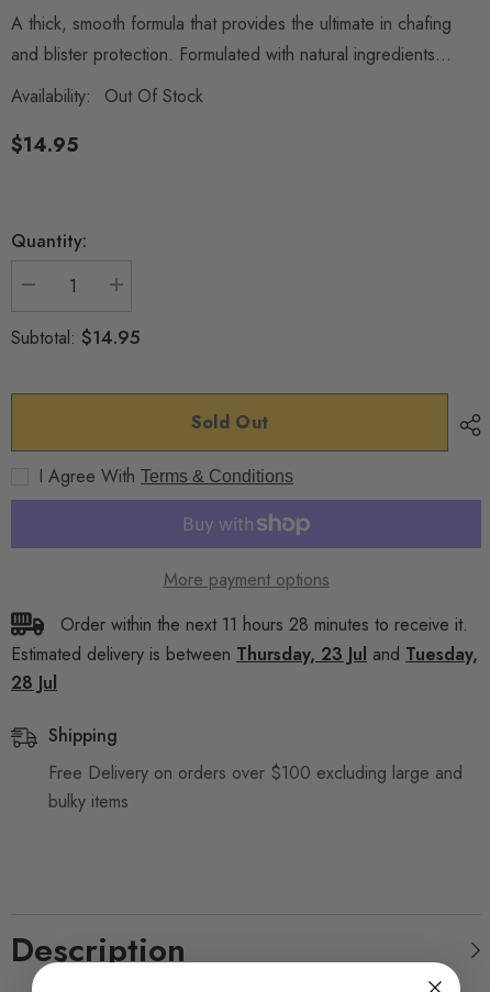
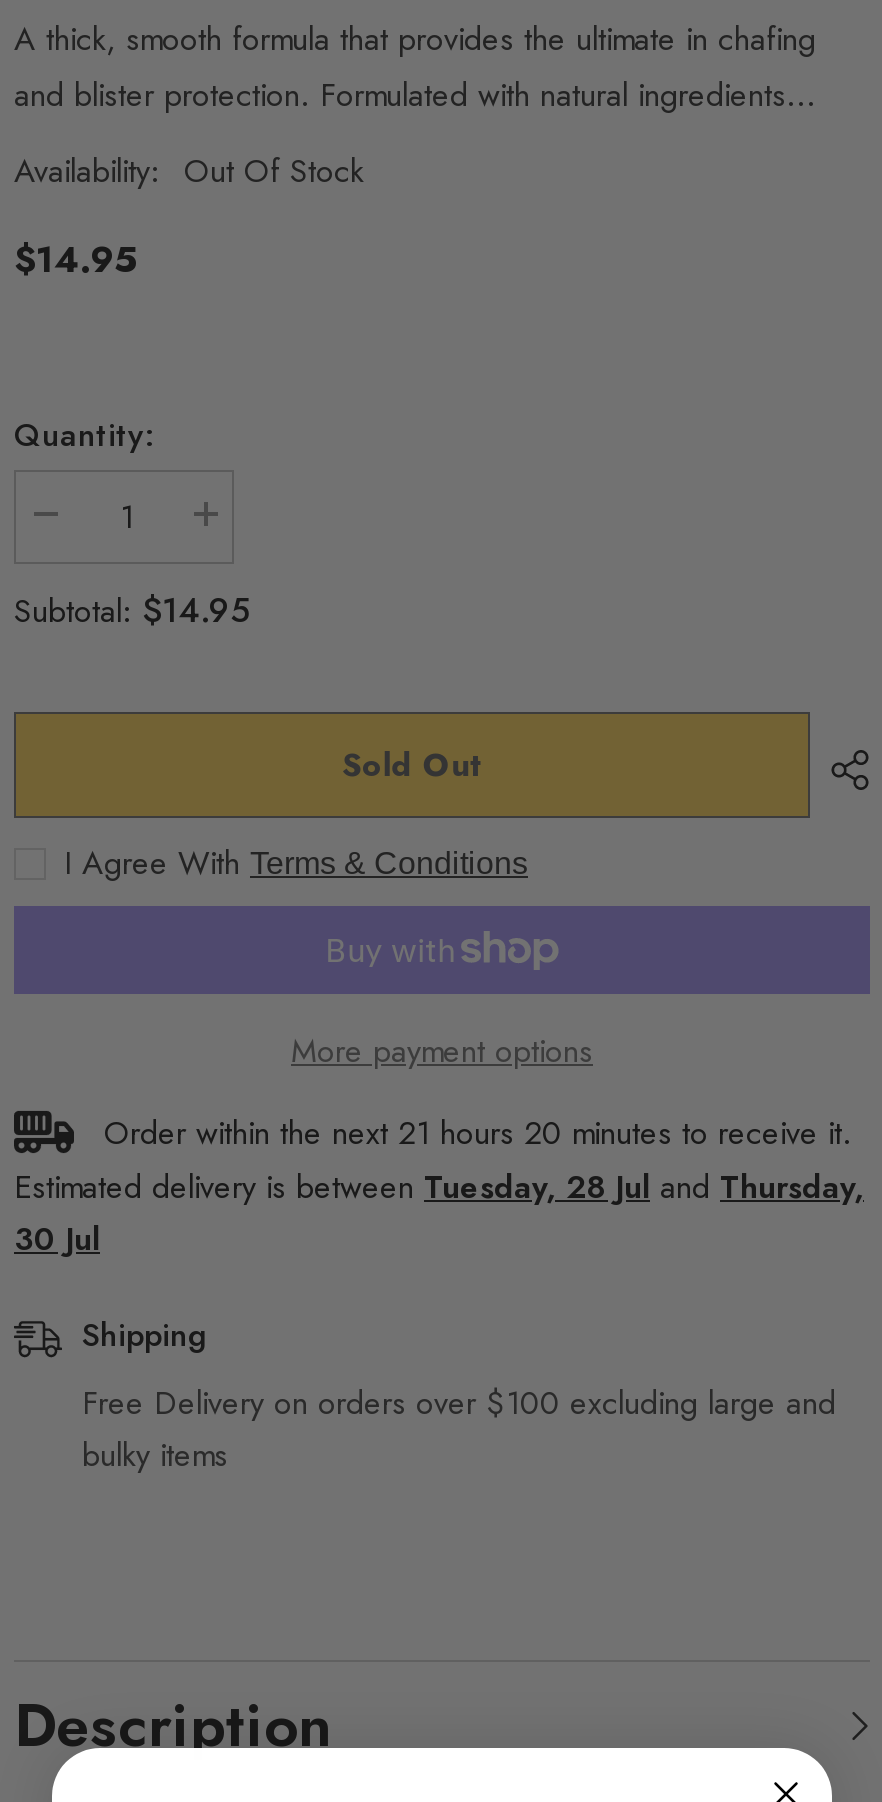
[60,612,468,637] Order within the next 11 hours 28 minutes to receive it. -> [104,1110,852,1156] Order within the next 21 hours 20 minutes to receive it.
[11,641,478,667] Estimated delivery is between Thursday, 23 Jul and Tuesday, -> [14,1164,864,1210] Estimated delivery is between Tuesday, 28 Jul and Thursday,
[11,670,57,695] 28 Jul -> [14,1216,100,1262] 30 Jul

